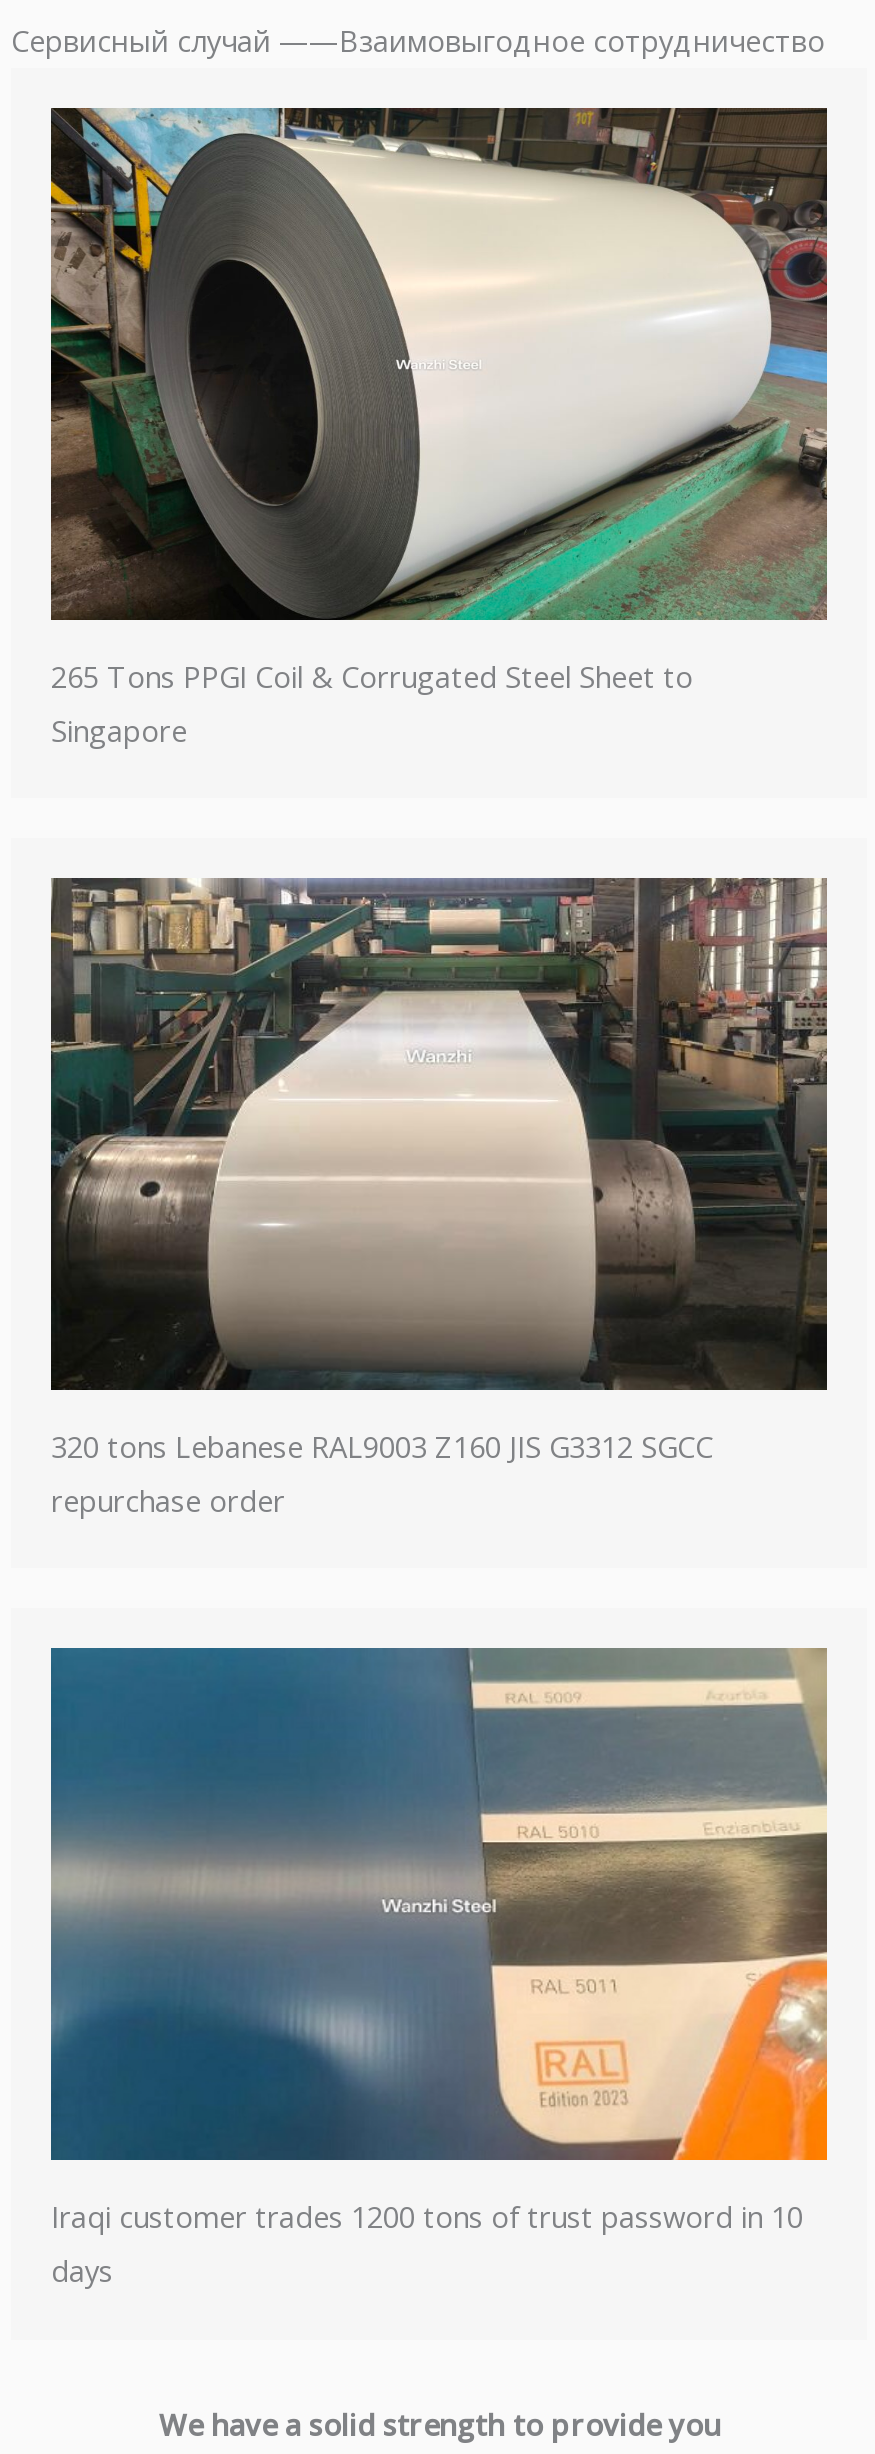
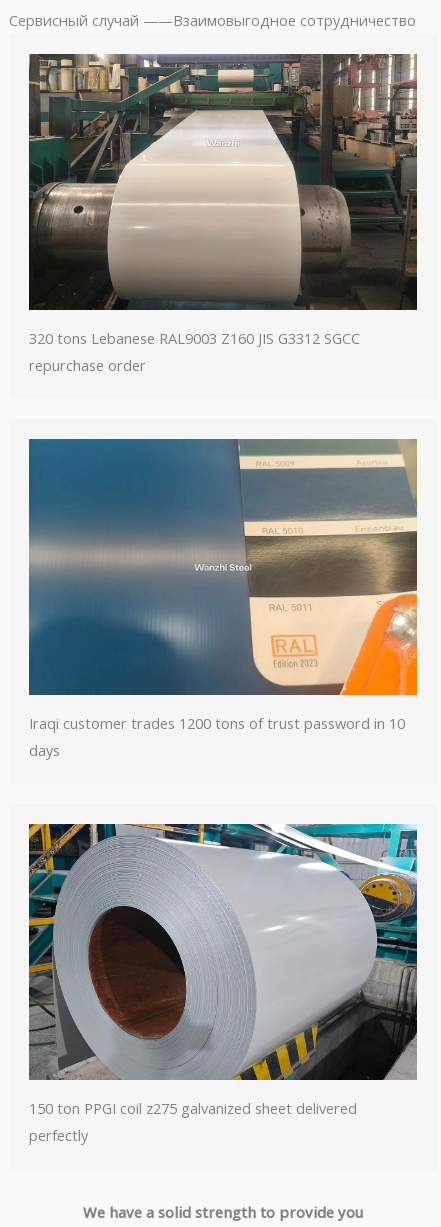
[49,106,829,751] [image] | 265 Tons PPGI Coil & Corrugated Steel Sheet to | Singapore -> none
moved [49,874,831,2291] -> [28,52,419,760]: [image] | 320 tons Lebanese RAL9003 Z160 JIS G3312 SGCC | repurchase order | Iraqi customer trades 1200 tons of trust password in 10 | days
none -> [28,823,418,1145] [image] | 150 ton PPGI coil z275 galvanized sheet delivered | perfectly

